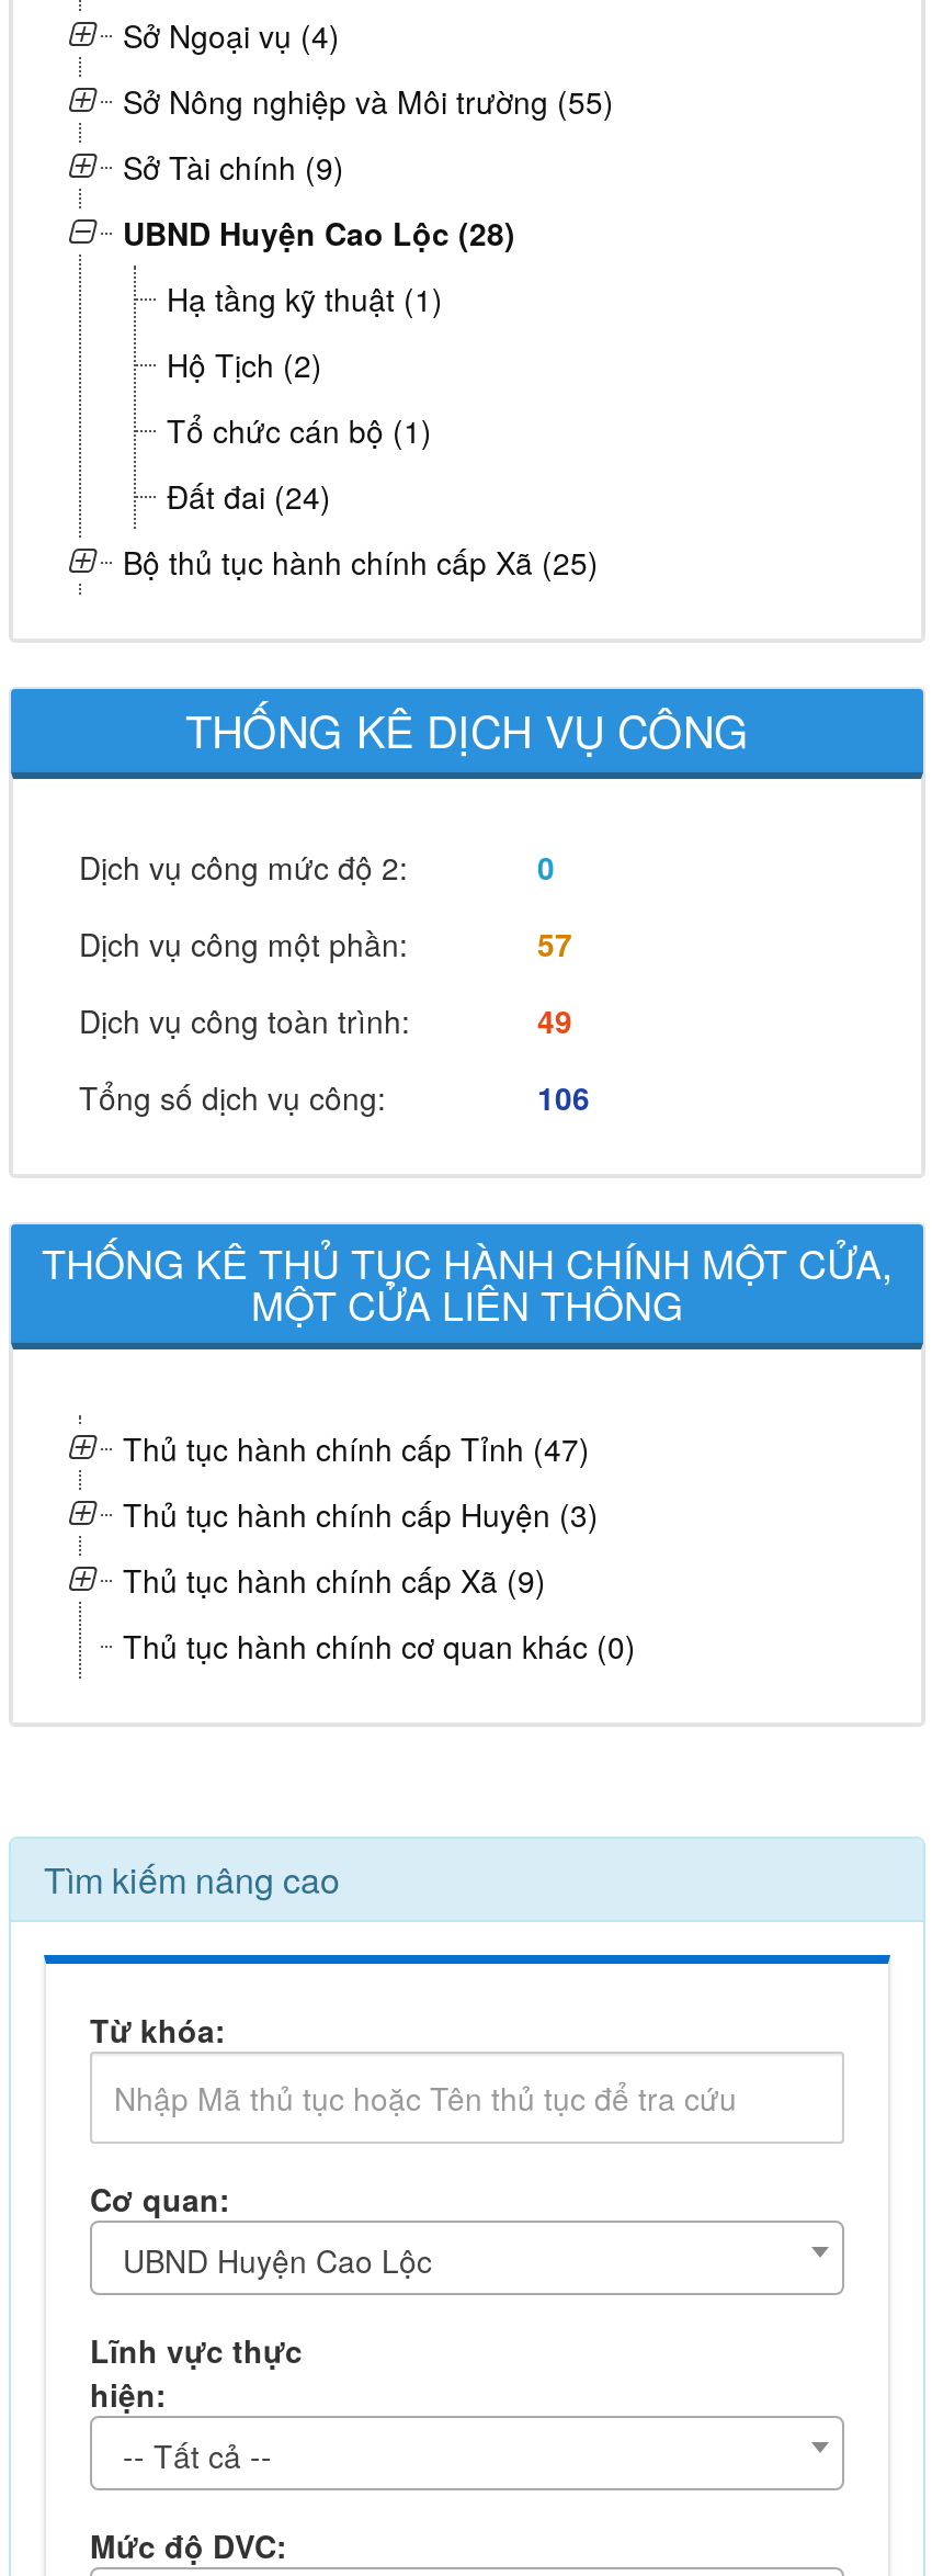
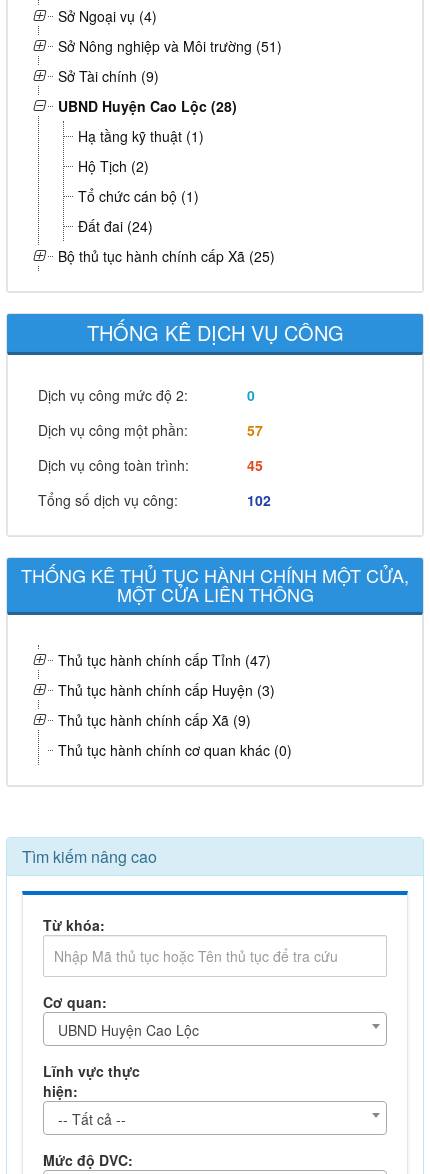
[123,79,614,123] Sở Nông nghiệp và Môi trường (55) -> [58,36,282,56] Sở Nông nghiệp và Môi trường (51)
[537,998,572,1042] 49 -> [247,455,263,475] 45
[537,1075,590,1119] 106 -> [247,490,271,510] 102

